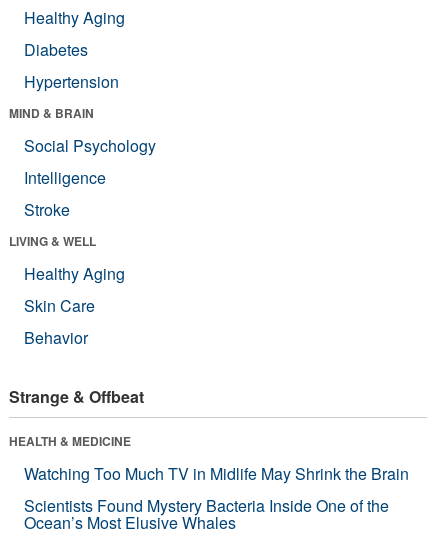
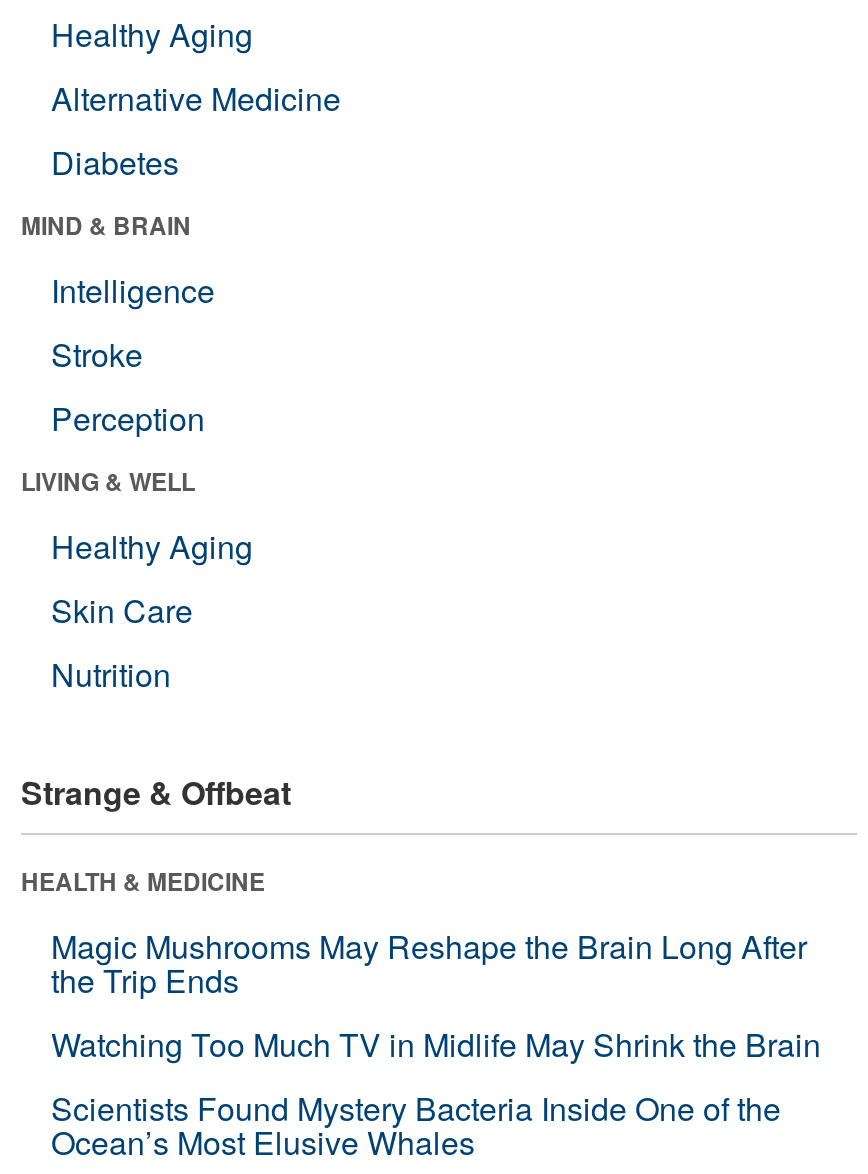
none -> [51,75,341,121] Alternative Medicine
[24,70,119,93] Hypertension -> none
[24,134,156,157] Social Psychology -> none
moved [24,166,106,221] -> [51,267,215,377]: Intelligence | Stroke
none -> [51,395,205,441] Perception
[24,326,88,349] Behavior -> [51,651,171,697] Nutrition
none -> [51,923,807,1003] Magic Mushrooms May Reshape the Brain Long After | the Trip Ends

